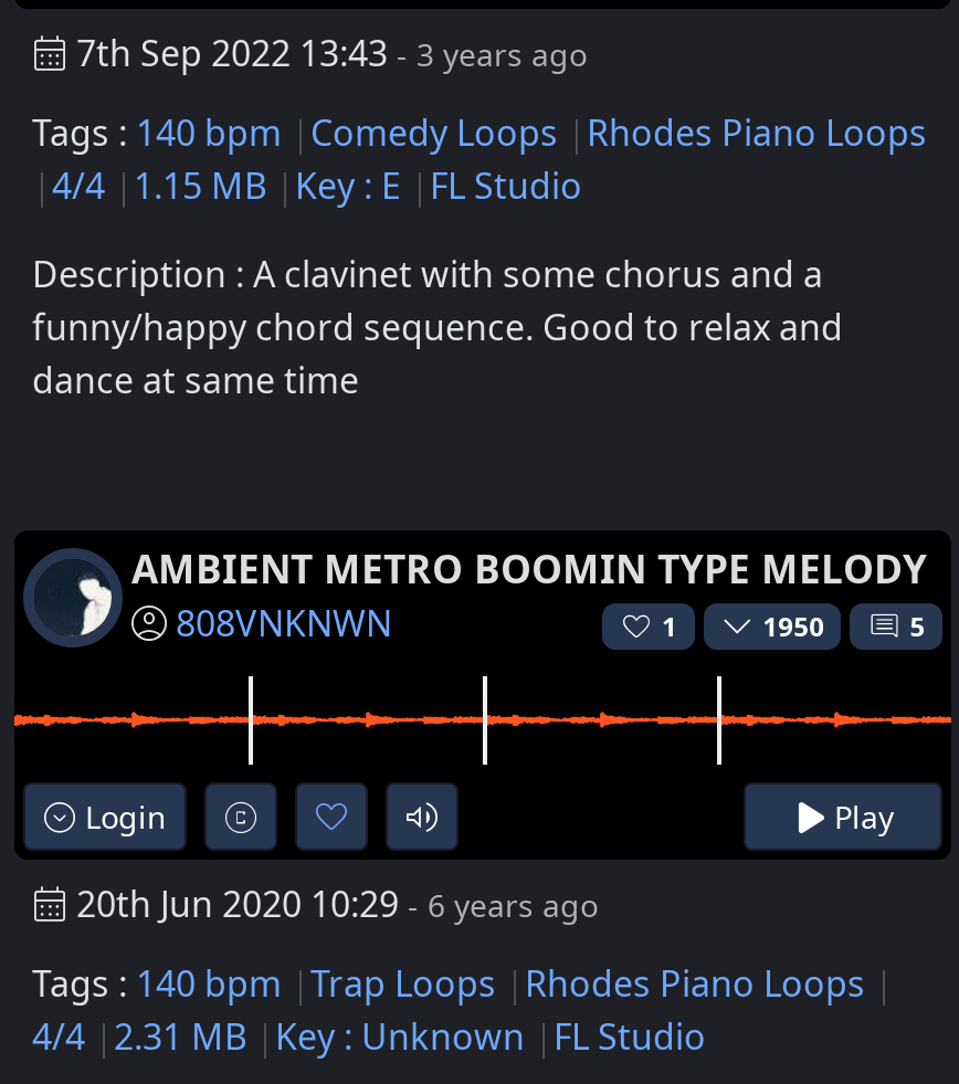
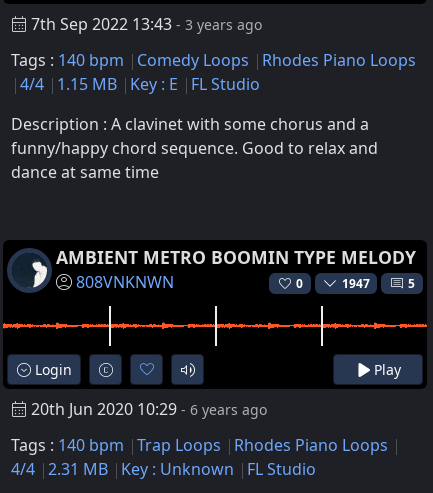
[662,608,677,646] 1 -> [296,275,303,292] 0
[763,608,824,646] 1950 -> [342,275,370,292] 1947

